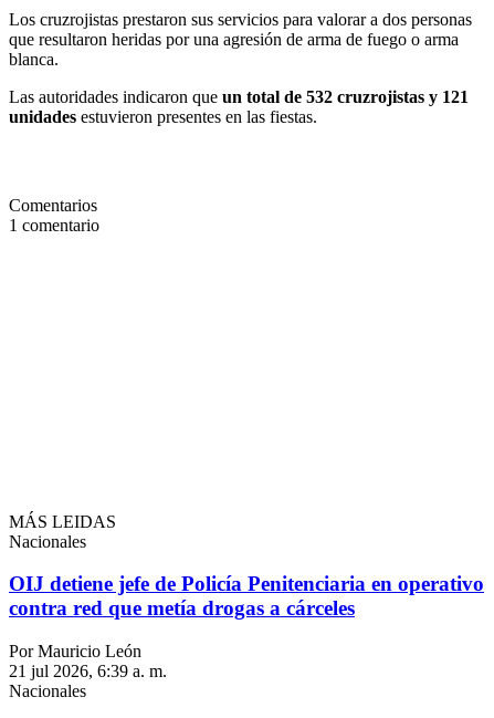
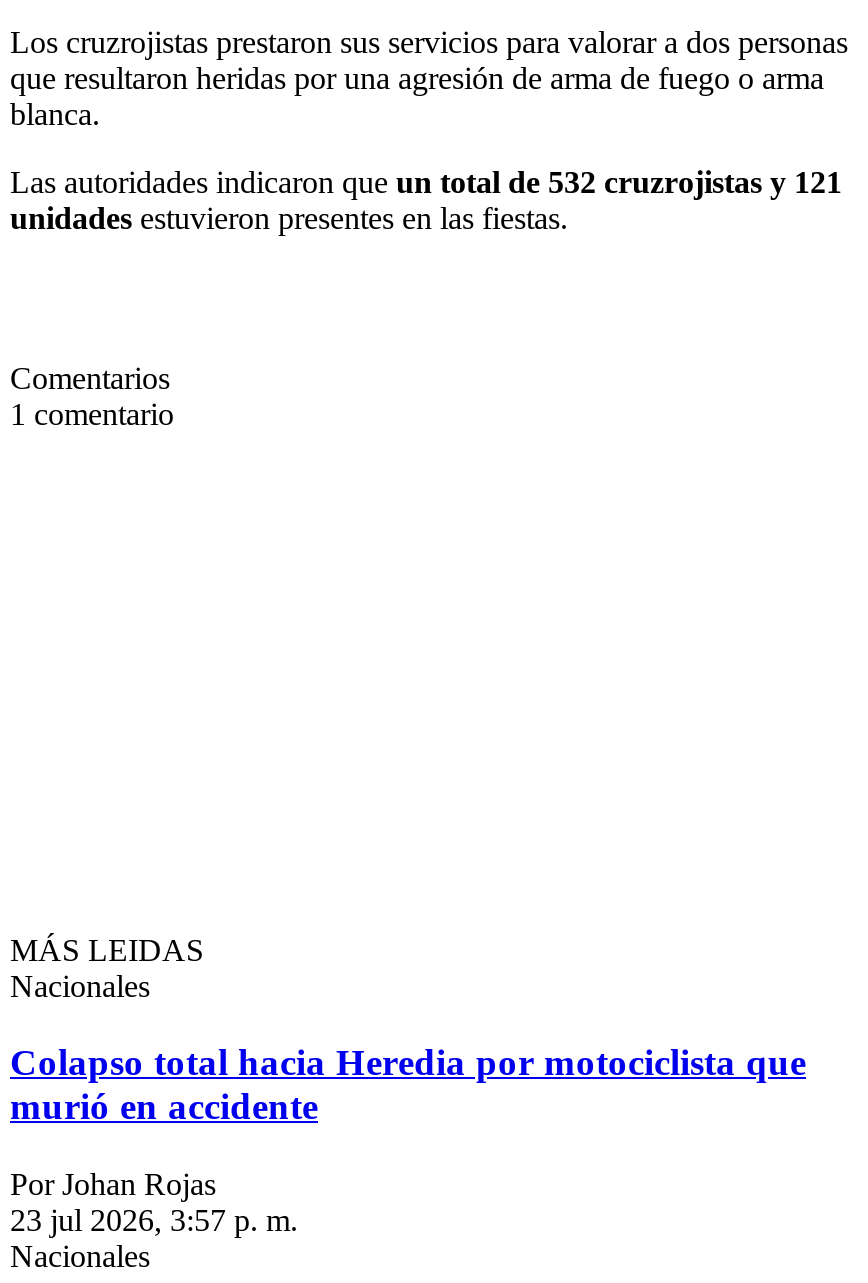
[9,572,484,620] OIJ detiene jefe de Policía Penitenciaria en operativo | contra red que metía drogas a cárceles -> [10,1042,806,1128] Colapso total hacia Heredia por motociclista que | murió en accidente
[9,642,167,681] Por Mauricio León | 21 jul 2026, 6:39 a. m. -> [10,1167,298,1237] Por Johan Rojas | 23 jul 2026, 3:57 p. m.

